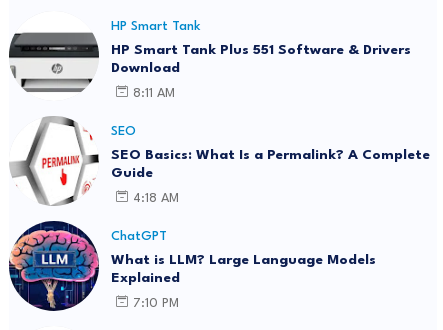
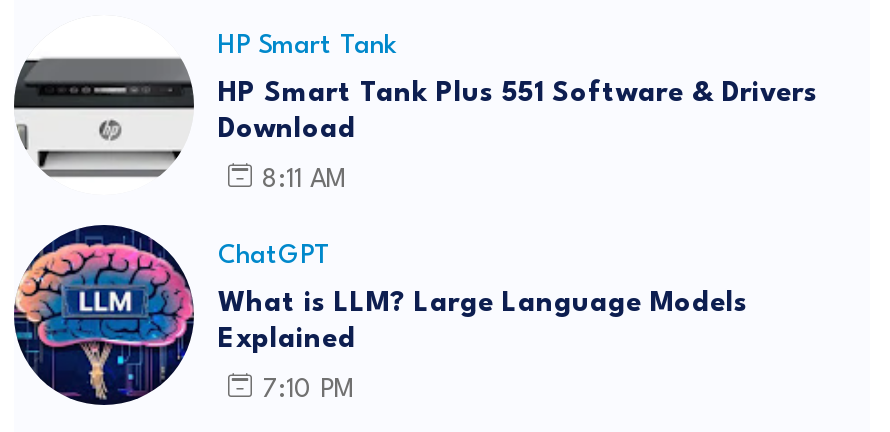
[9,117,430,206] [image] | SEO | SEO Basics: What Is a Permalink? A Complete | Guide | 4:18 AM -> none

